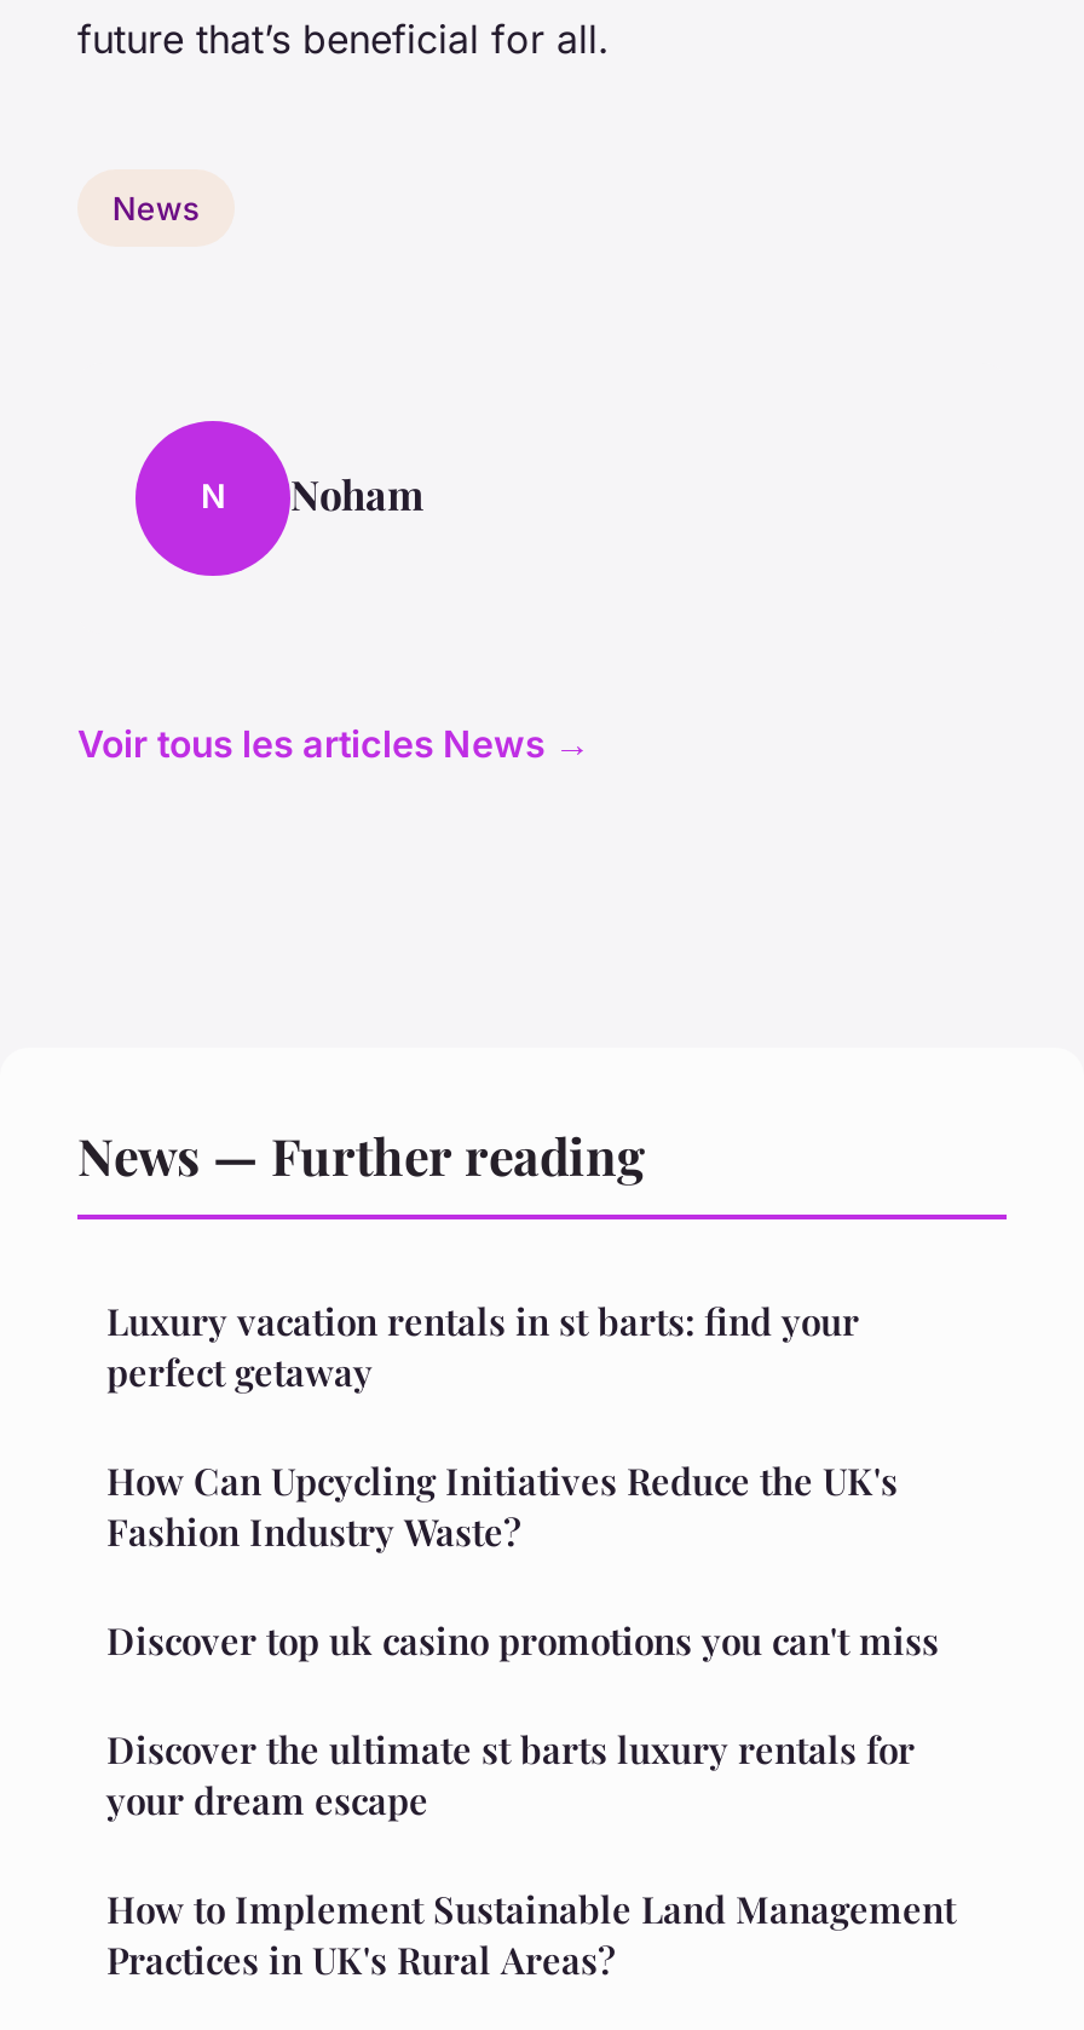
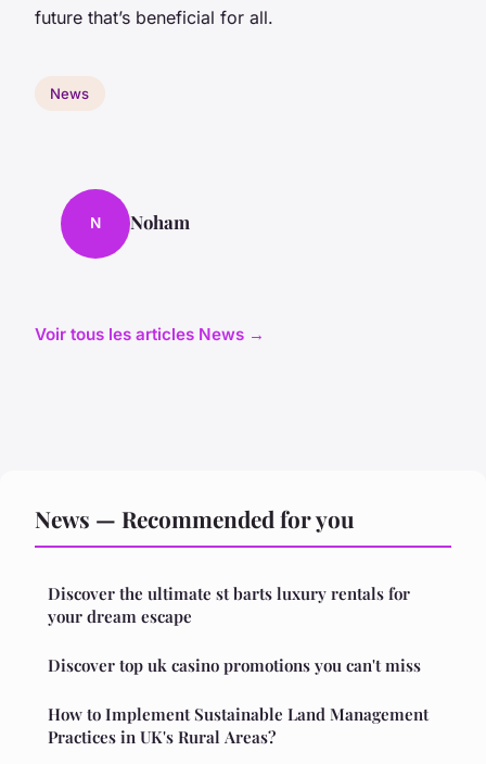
[77,1119,898,1555] News — Further reading | Luxury vacation rentals in st barts: find your | perfect getaway | How Can Upcycling Initiatives Reduce the UK's | Fashion Industry Waste? -> [35,503,355,533] News — Recommended for you
moved [106,1615,939,1664] -> [48,654,421,676]: Discover top uk casino promotions you can't miss
moved [106,1724,915,1823] -> [48,582,410,627]: Discover the ultimate st barts luxury rentals for | your dream escape

